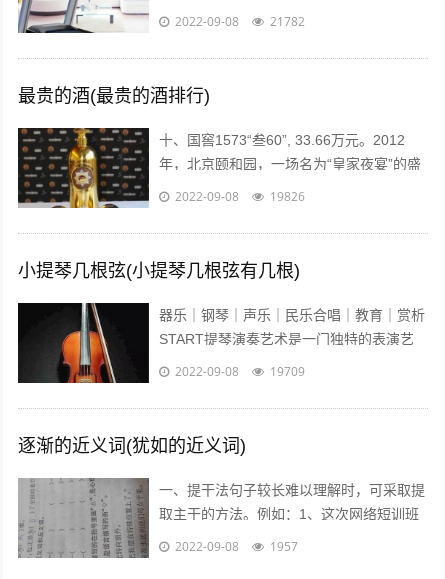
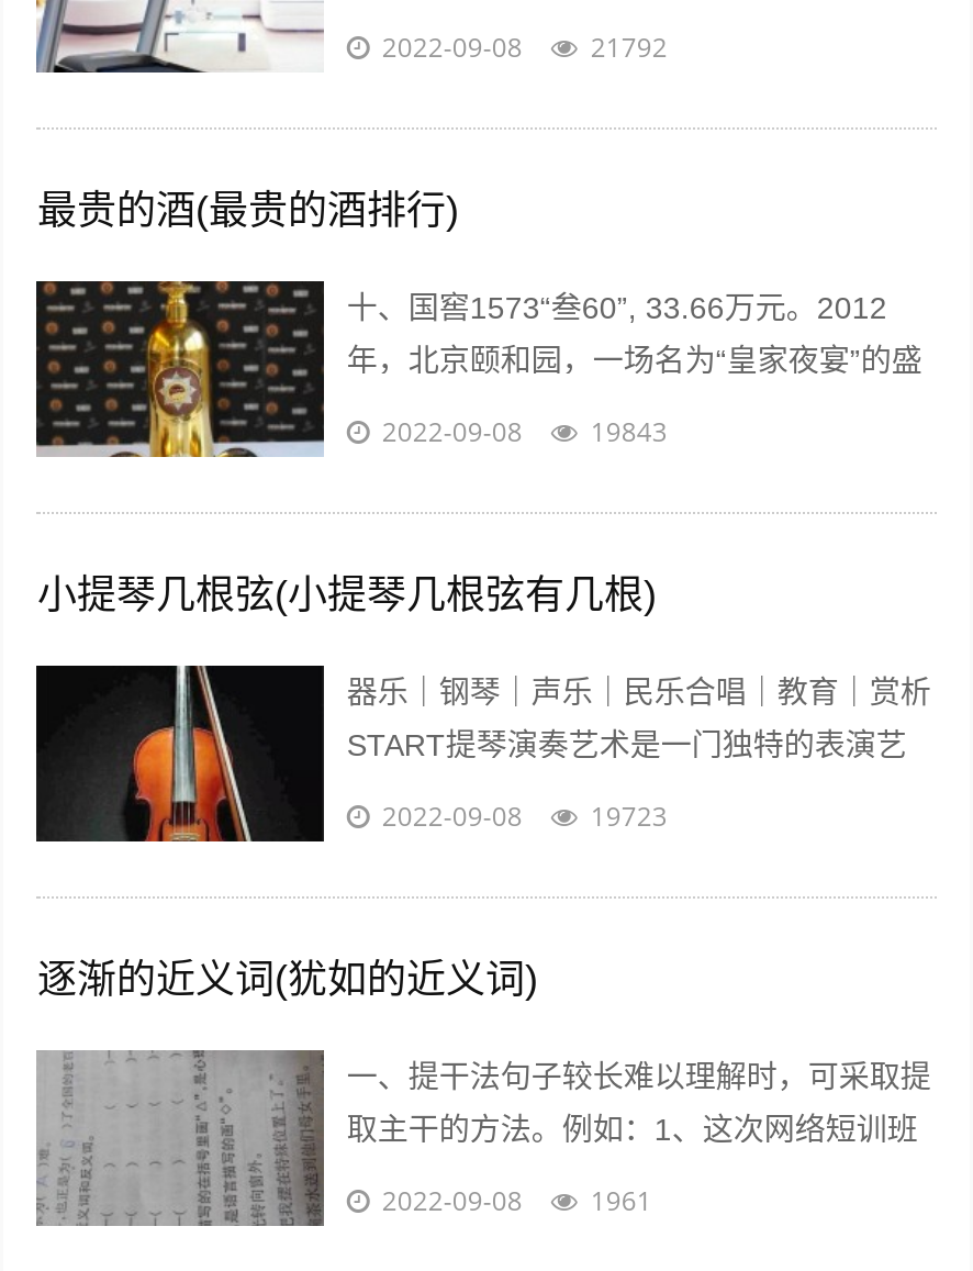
[270,13,305,30] 21782 -> [591,29,667,66] 21792
[270,188,305,205] 19826 -> [591,413,667,450] 19843
[270,363,305,380] 19709 -> [591,798,667,835] 19723
[270,538,298,555] 1957 -> [591,1182,652,1219] 1961

